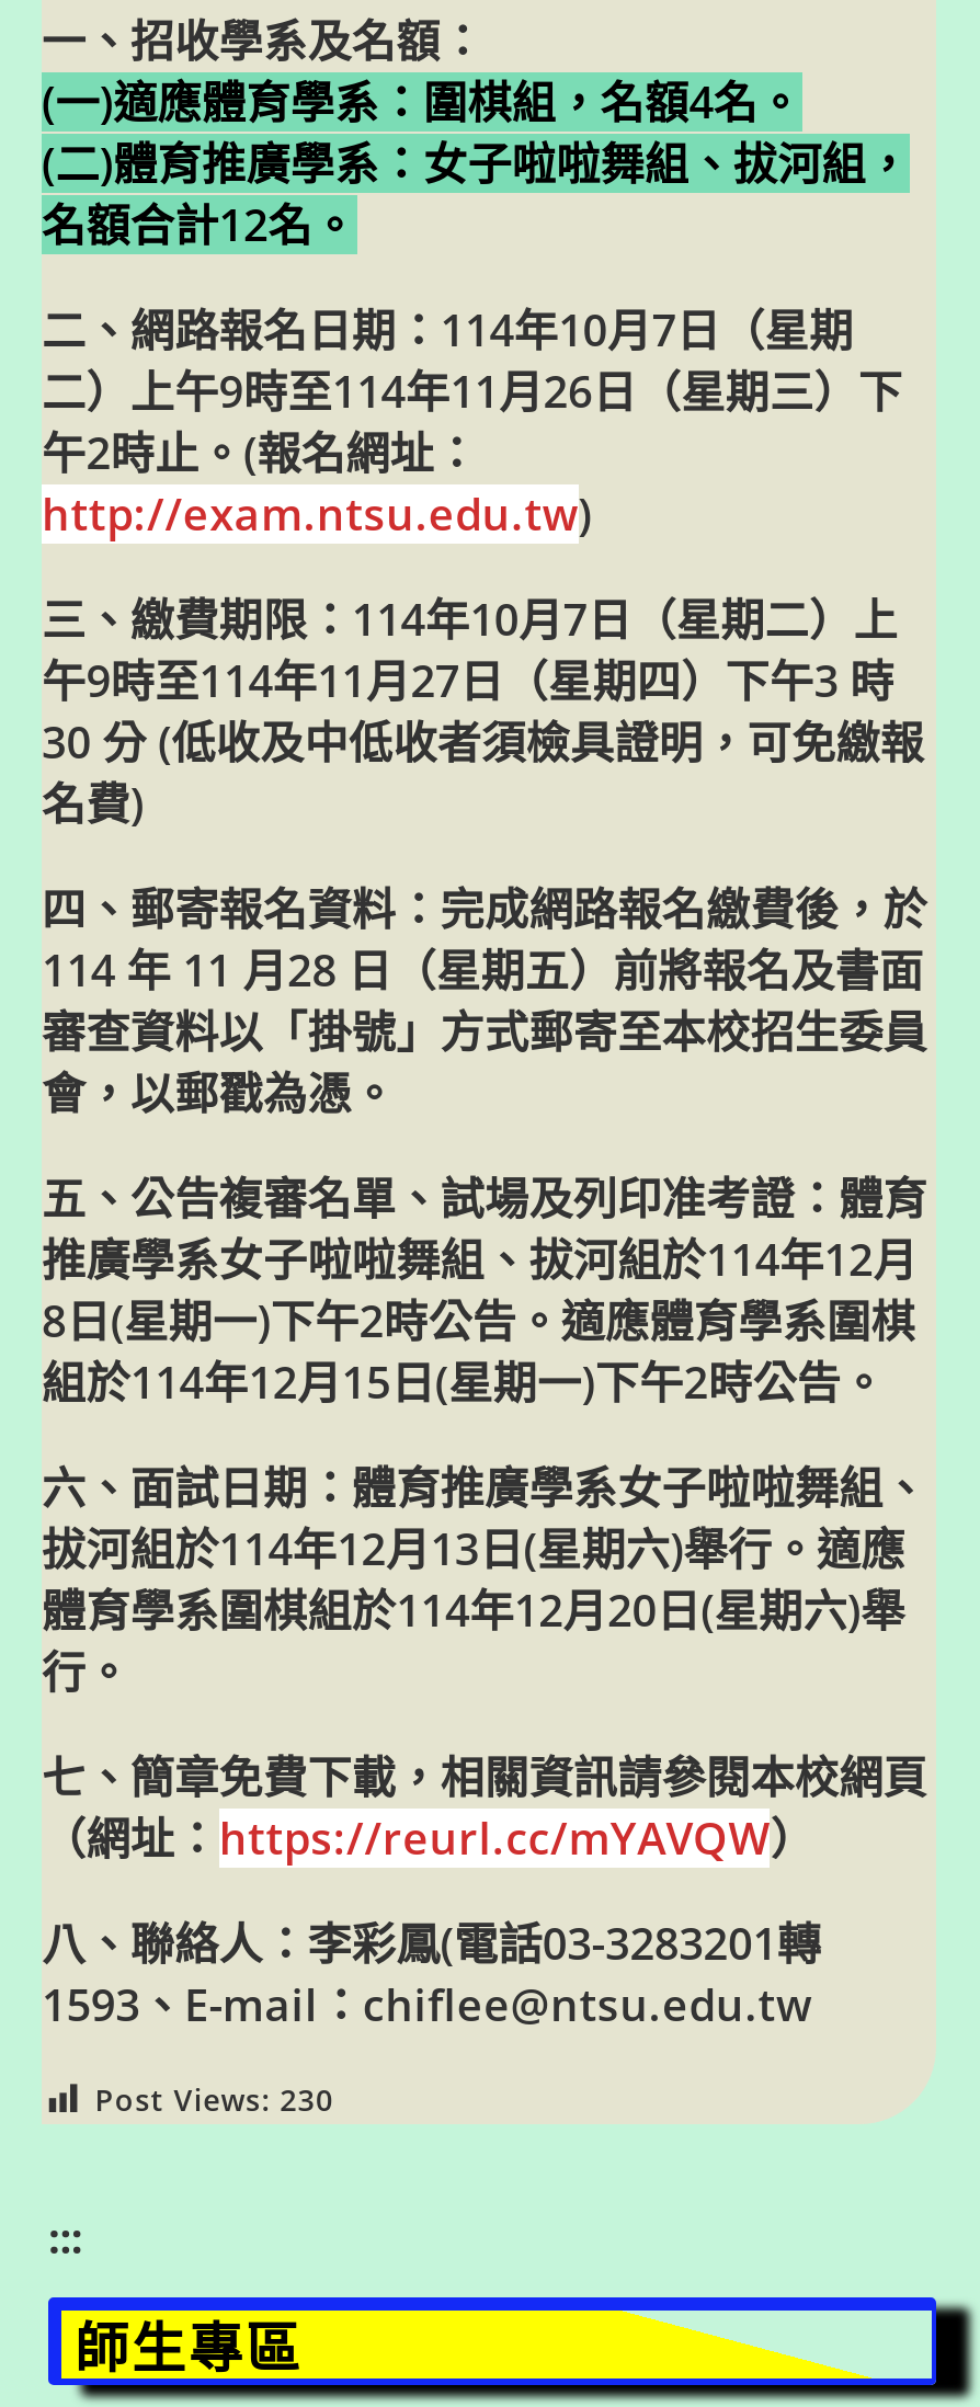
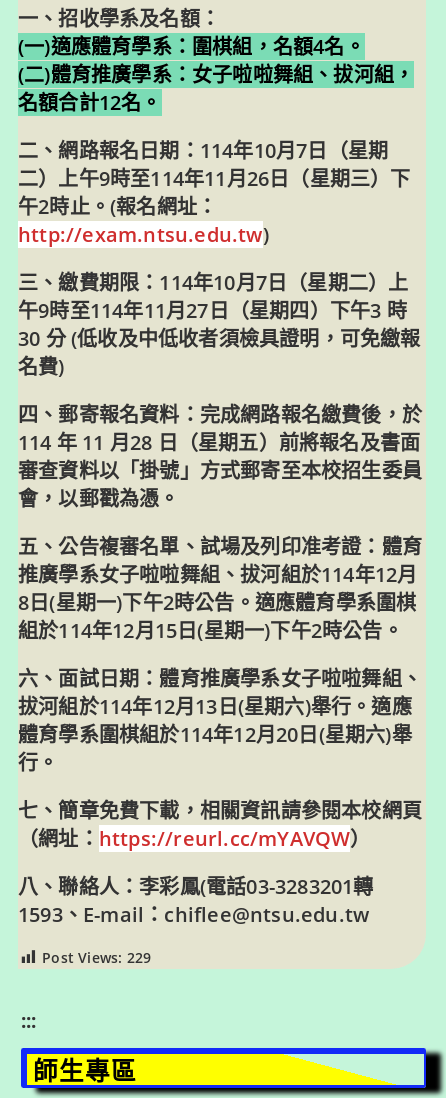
[95,2080,334,2120] Post Views: 230 -> [42,949,151,967] Post Views: 229

